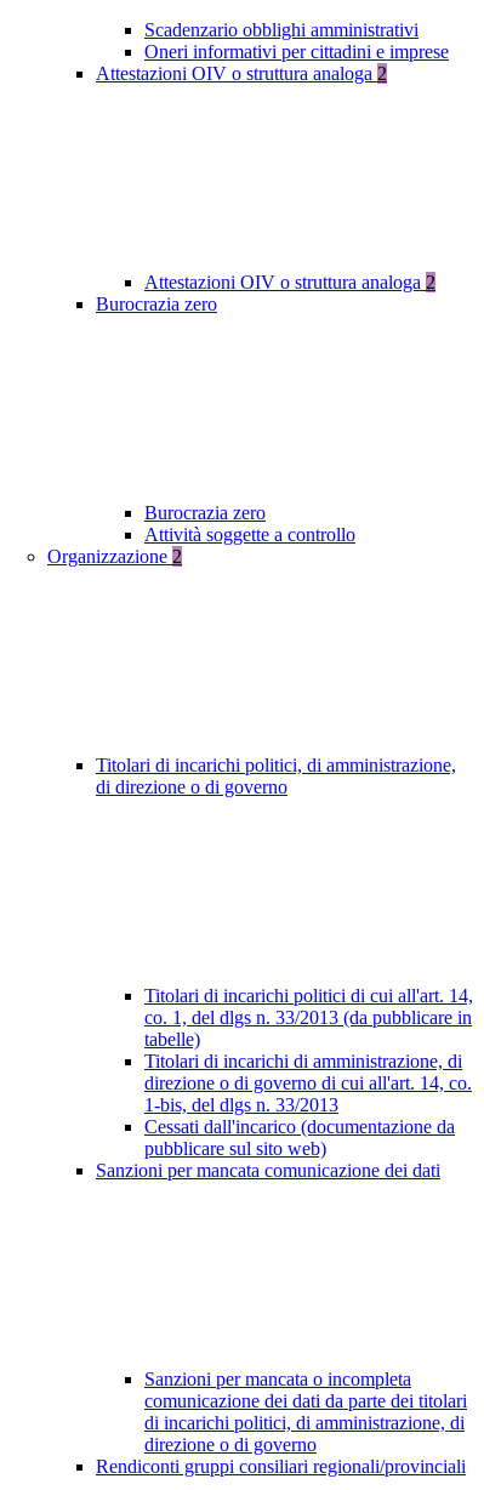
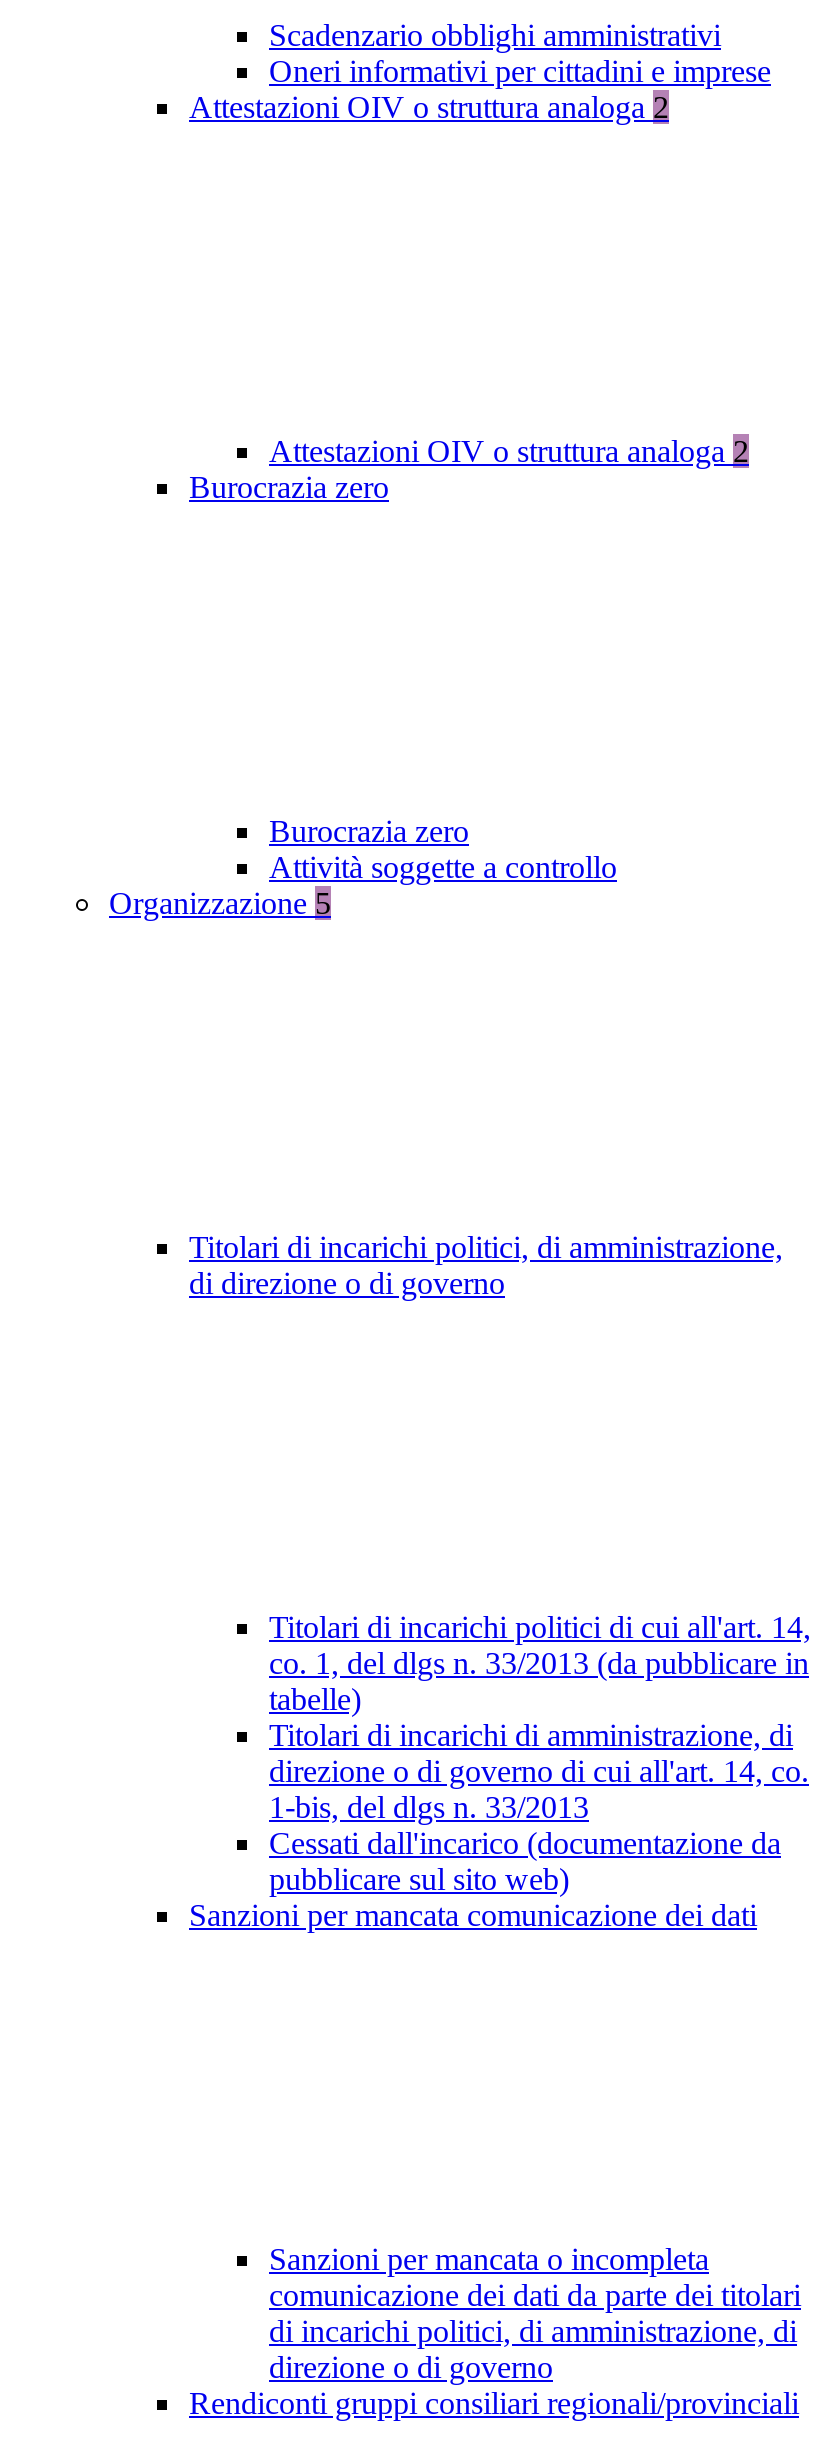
[47,546,182,567] Organizzazione 2 -> [109,886,331,920] Organizzazione 5

